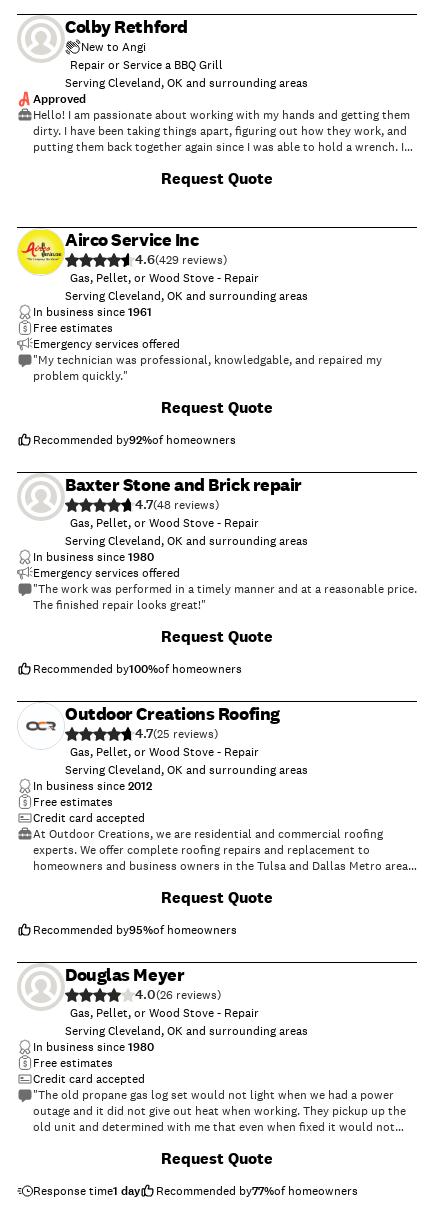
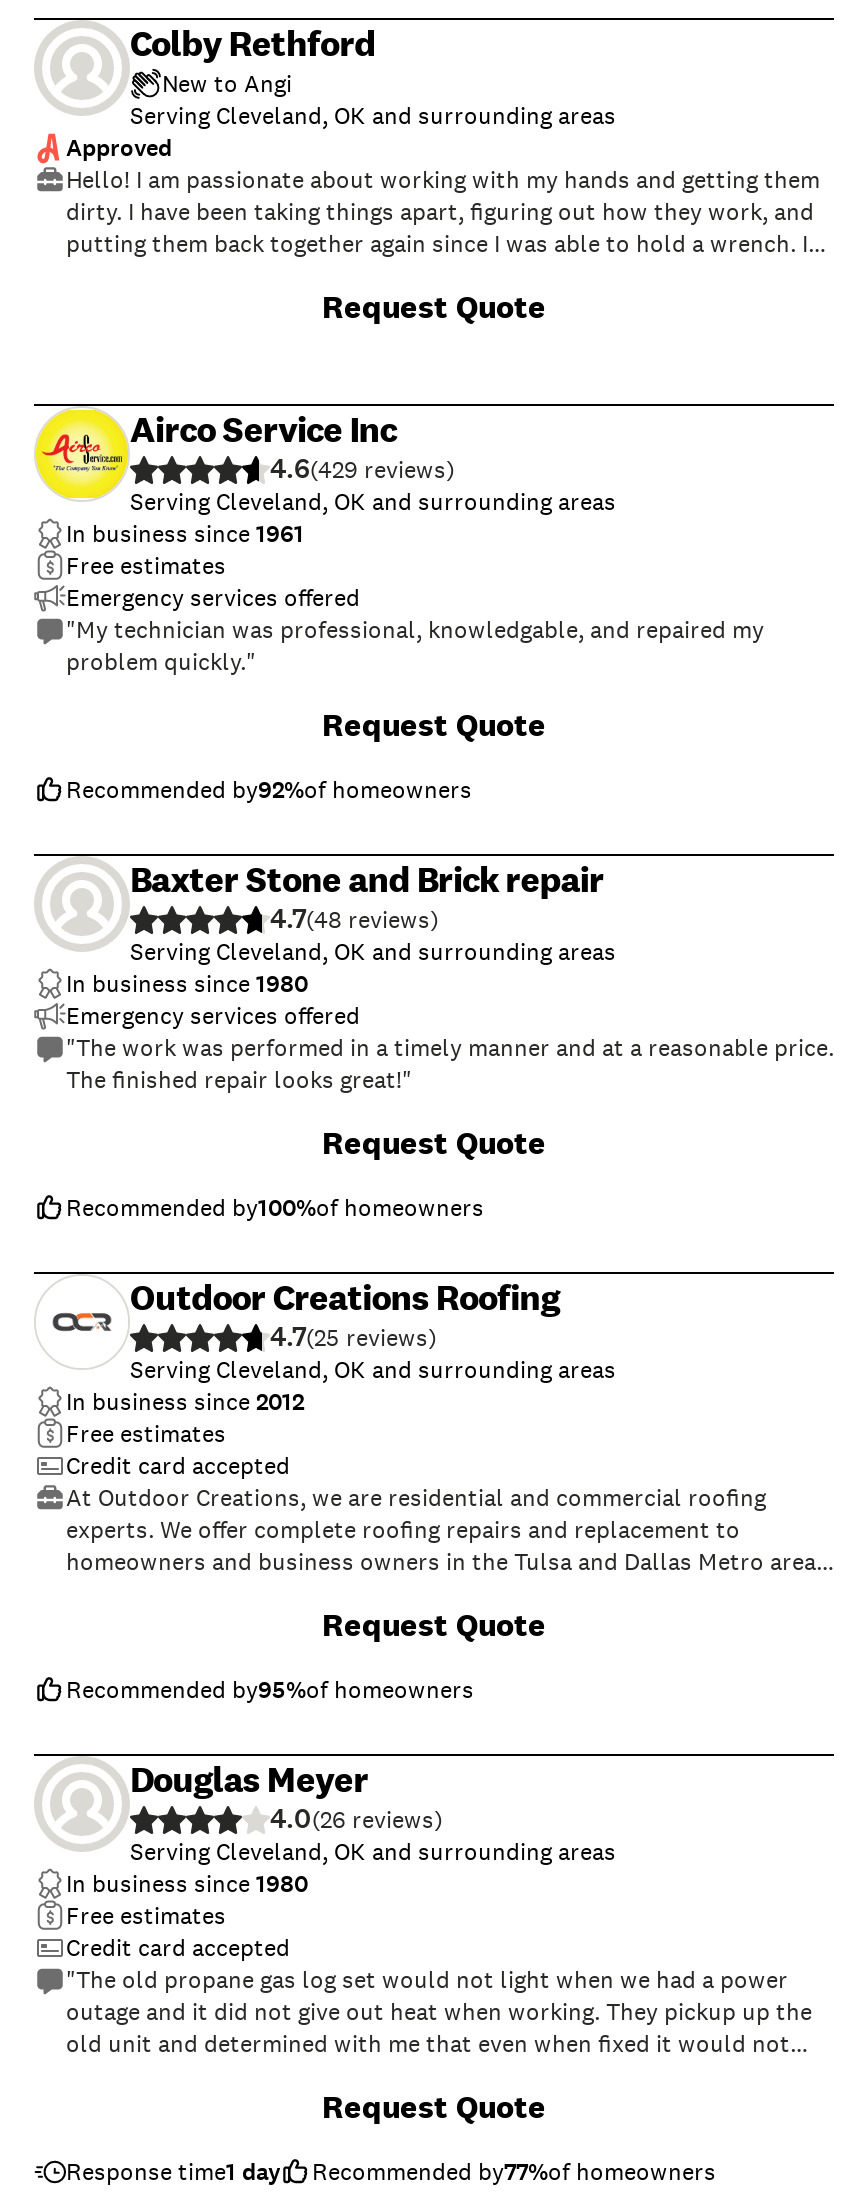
[70,57,223,73] Repair or Service a BBQ Grill -> none
[70,270,259,286] Gas, Pellet, or Wood Stove - Repair -> none
[70,515,259,531] Gas, Pellet, or Wood Stove - Repair -> none
[70,744,259,760] Gas, Pellet, or Wood Stove - Repair -> none
[70,1005,259,1021] Gas, Pellet, or Wood Stove - Repair -> none

